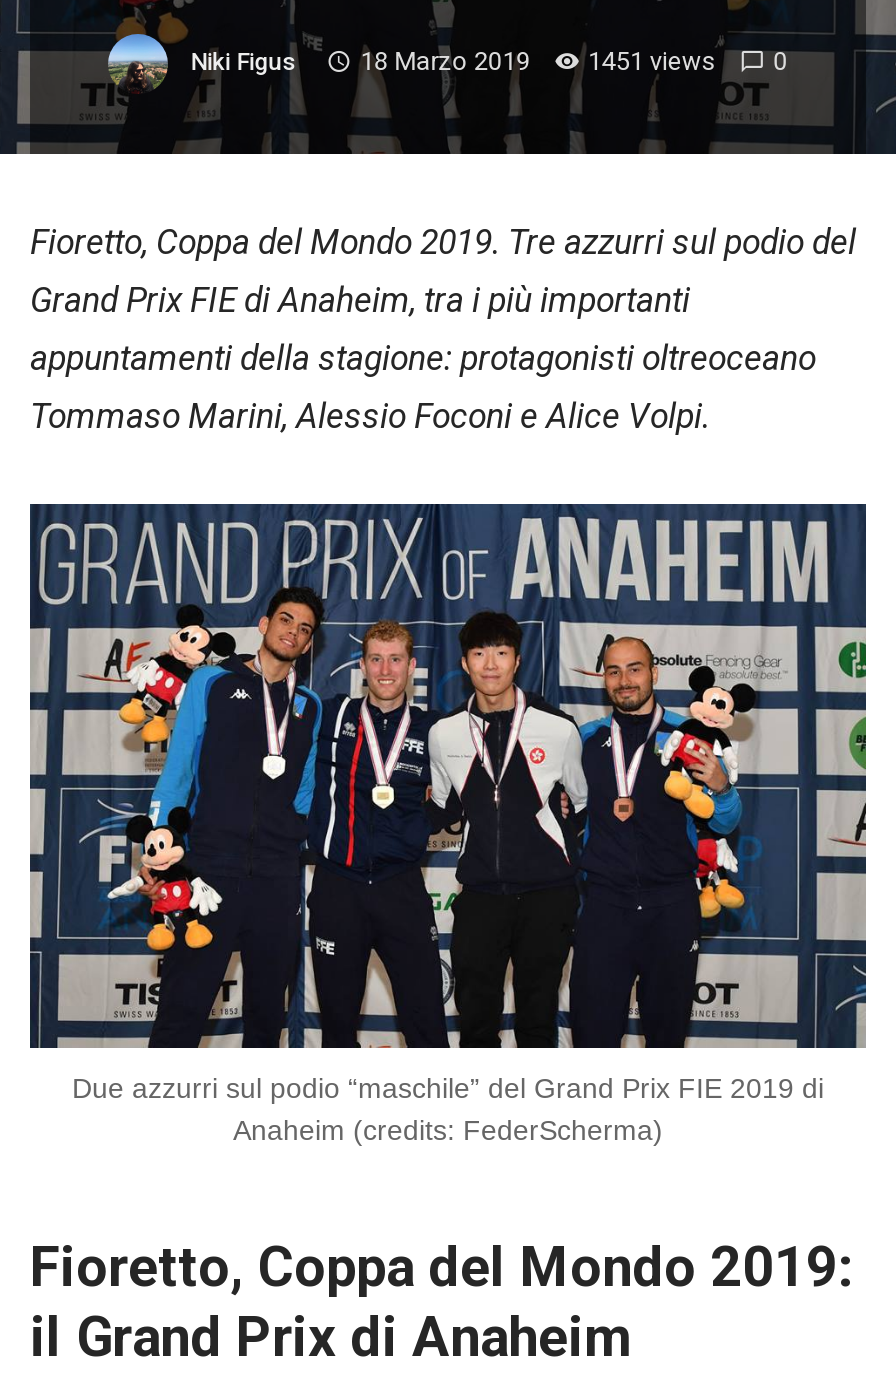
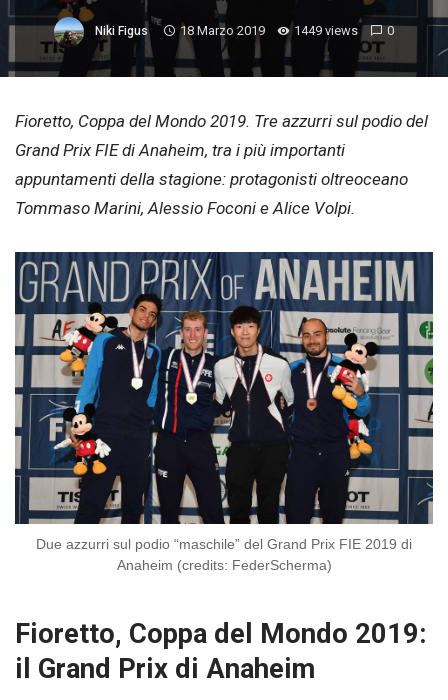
[360,47,788,77] 18 Marzo 2019 1451 views 0 -> [180,23,394,38] 18 Marzo 2019 1449 views 0

